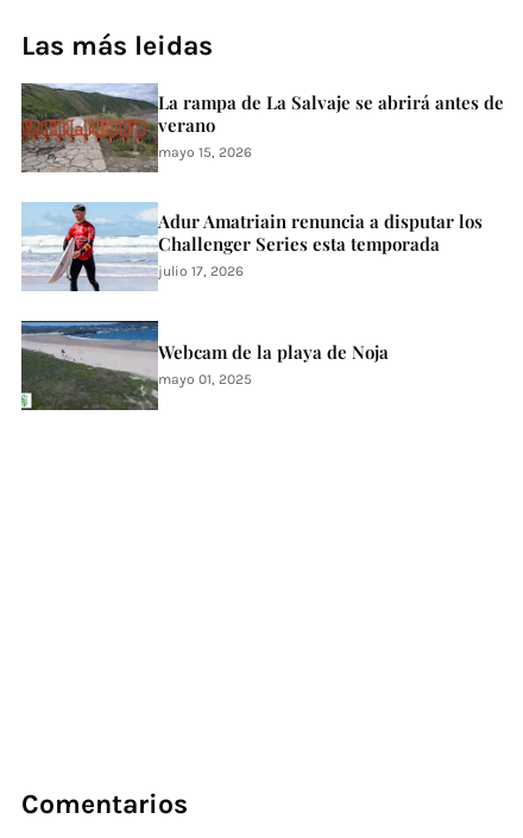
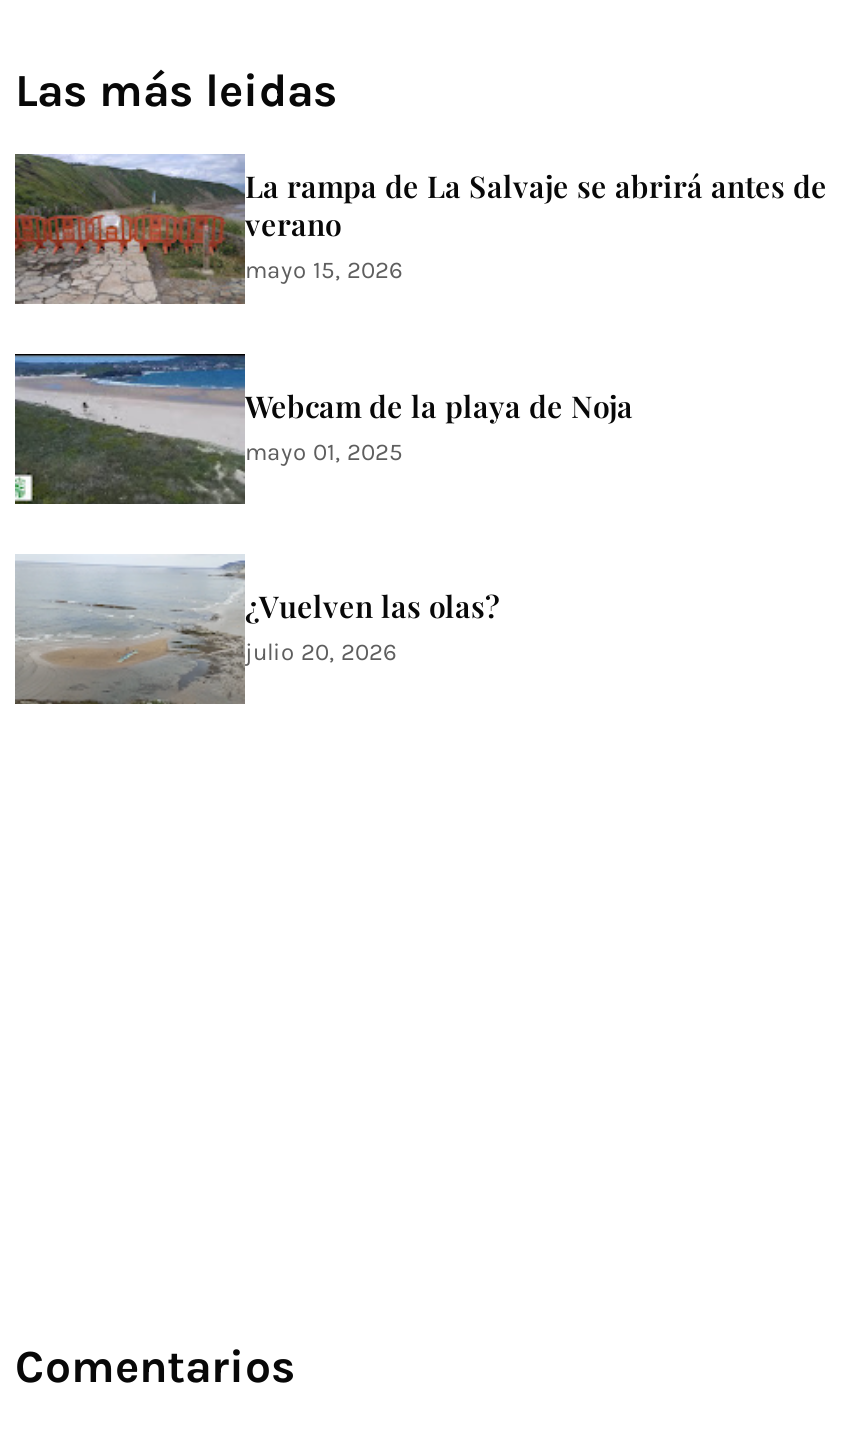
[21,202,483,291] [image] | Adur Amatriain renuncia a disputar los | Challenger Series esta temporada | julio 17, 2026 -> none
moved [19,321,389,411] -> [11,354,633,506]: [image] | Webcam de la playa de Noja | mayo 01, 2025
none -> [15,554,499,704] [image] | ¿Vuelven las olas? | julio 20, 2026

